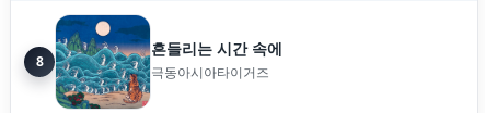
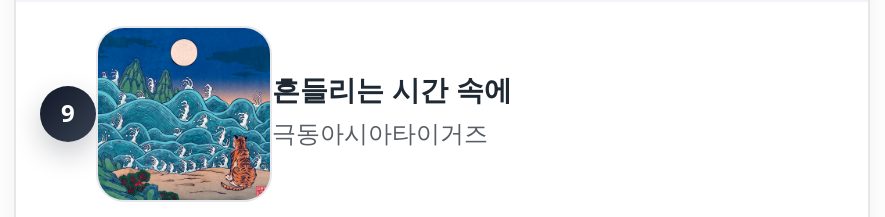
[36,52,43,71] 8 -> [61,96,75,130] 9

